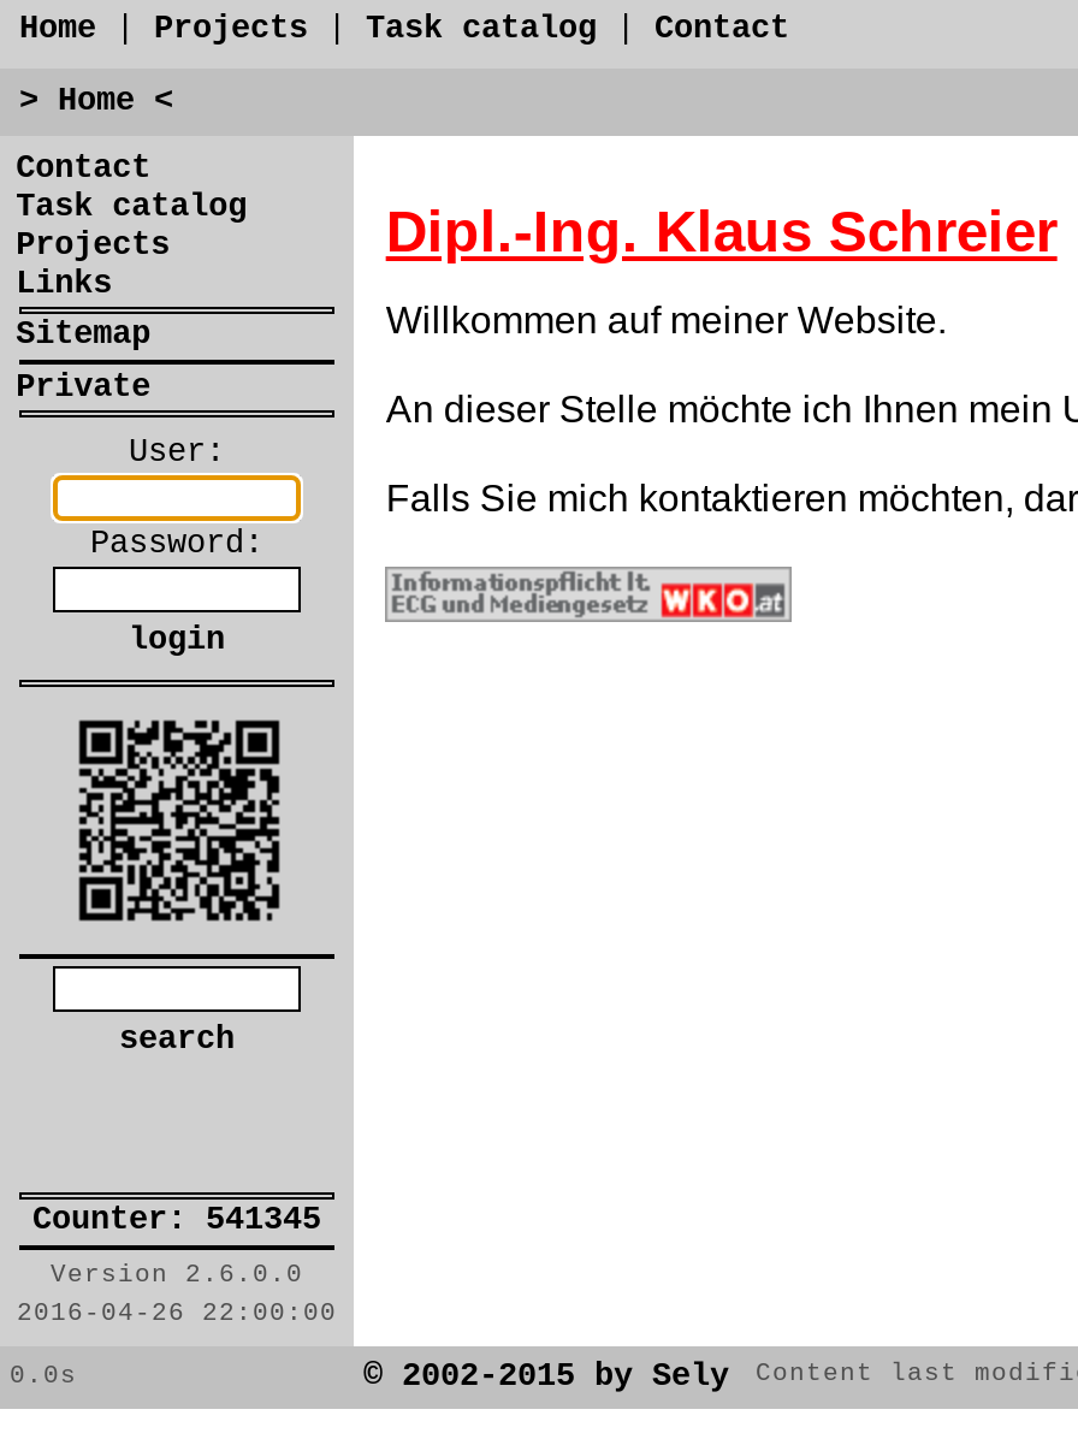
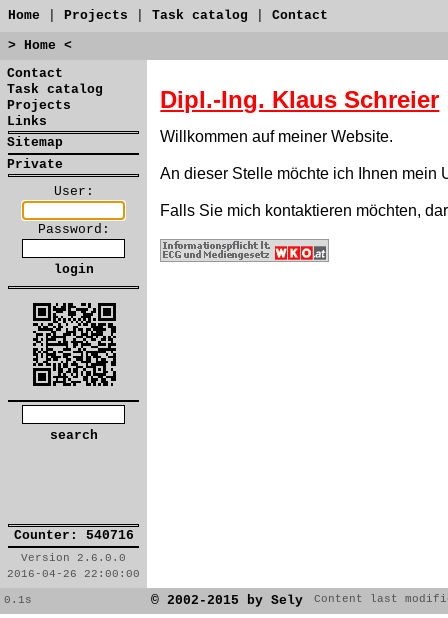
[32,1203,321,1239] Counter: 541345 -> [13,528,133,543] Counter: 540716
[10,1361,77,1390] 0.0s -> [4,594,32,606] 0.1s

